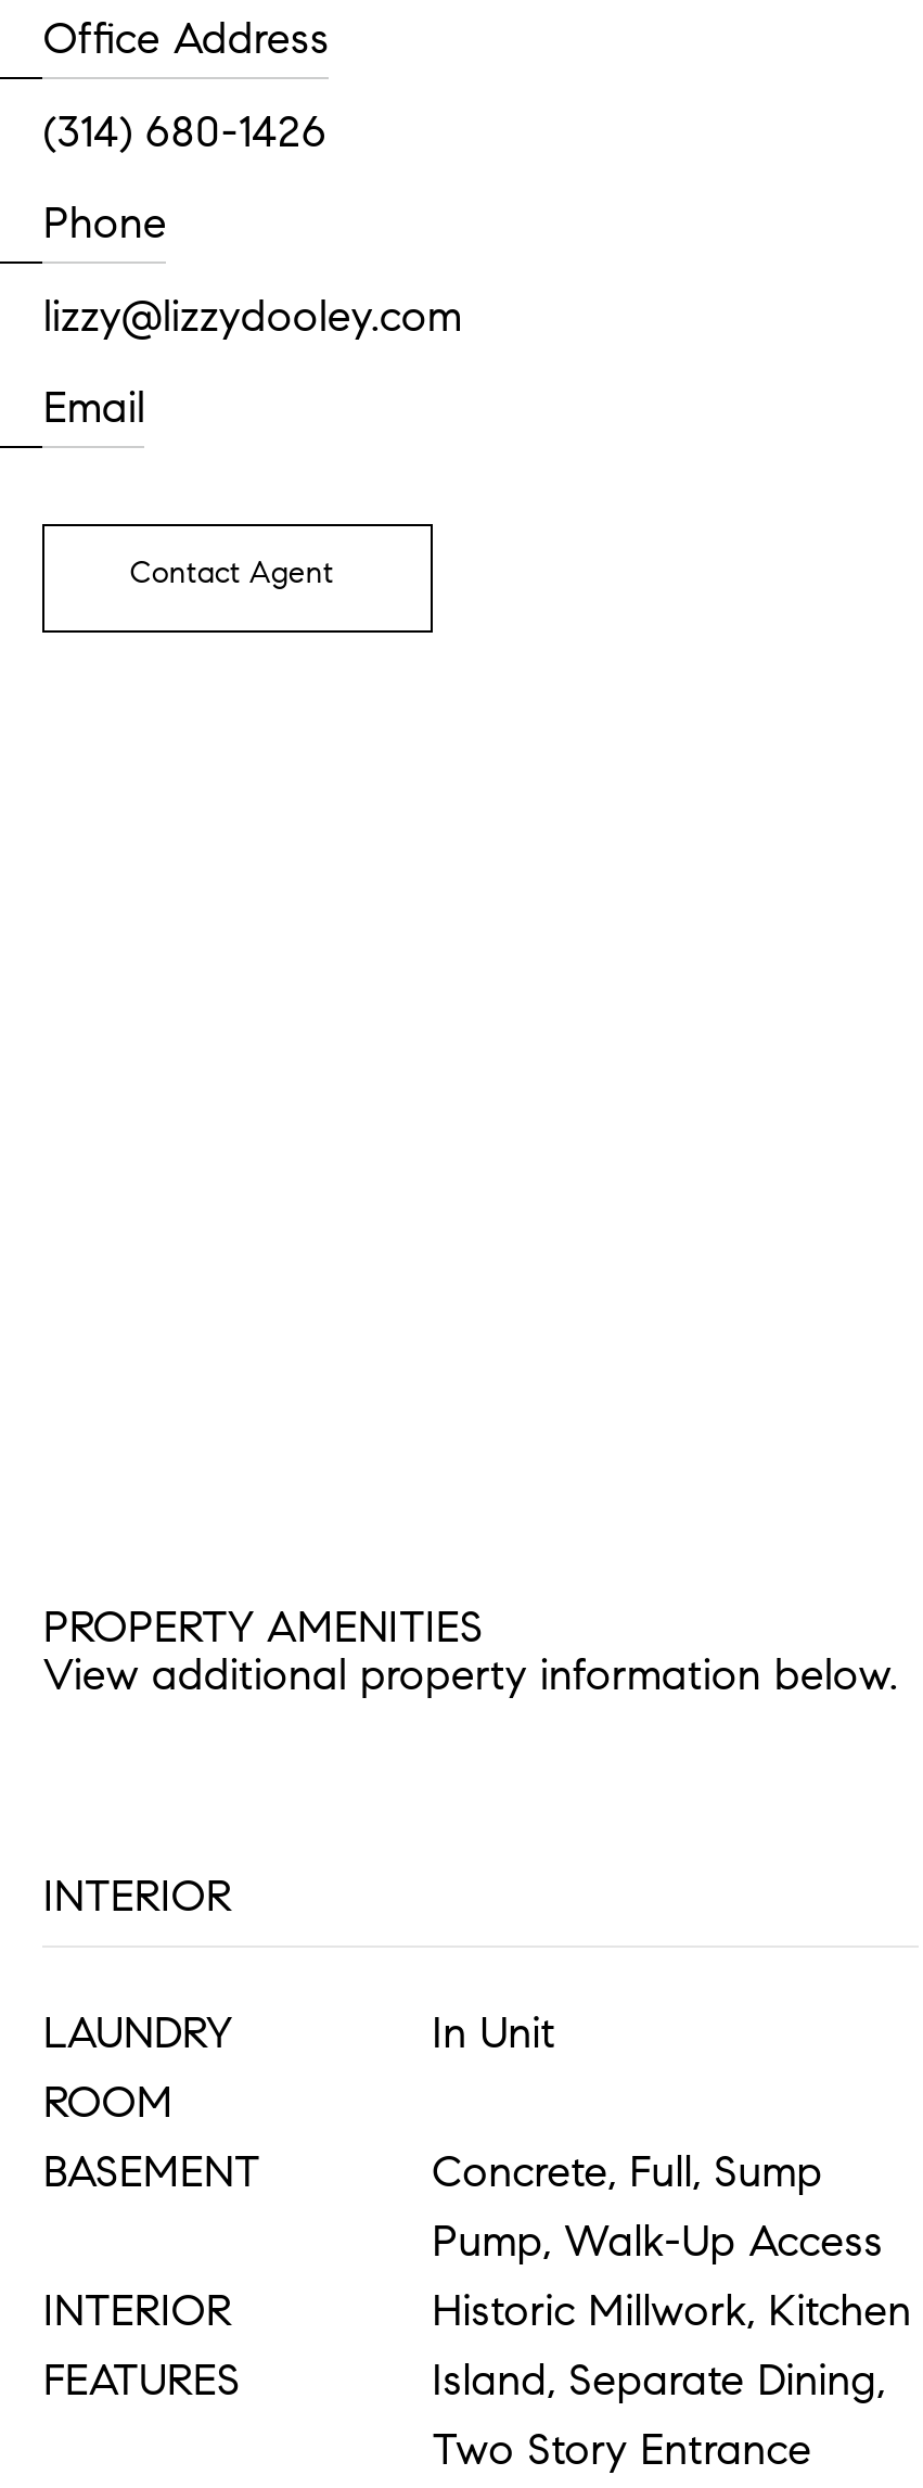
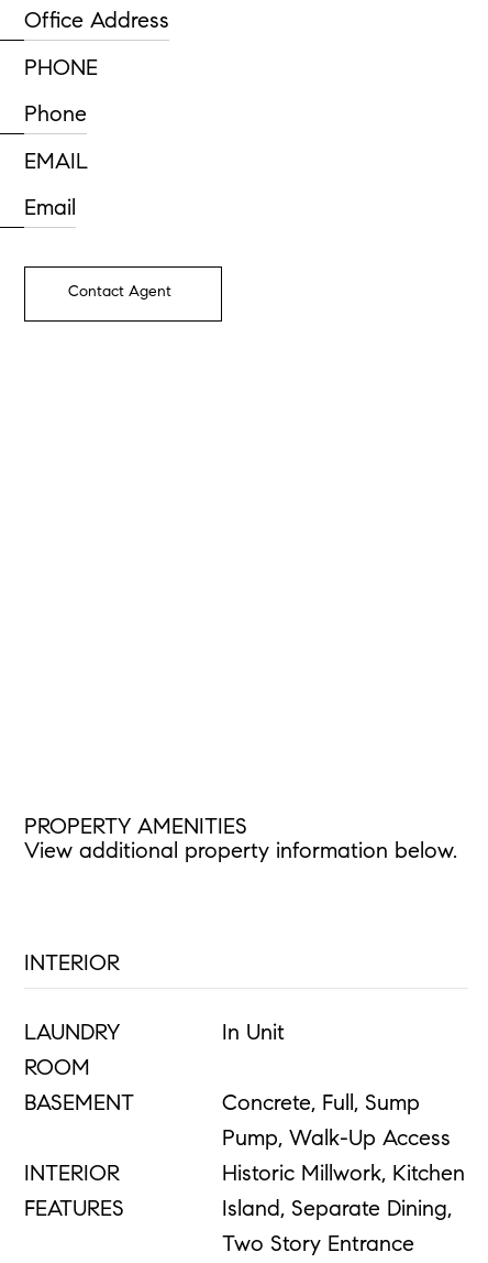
[43,114,327,157] (314) 680-1426 -> [25,58,98,80] PHONE
[43,298,462,341] lizzy@lizzydooley.com -> [25,152,88,174] EMAIL

